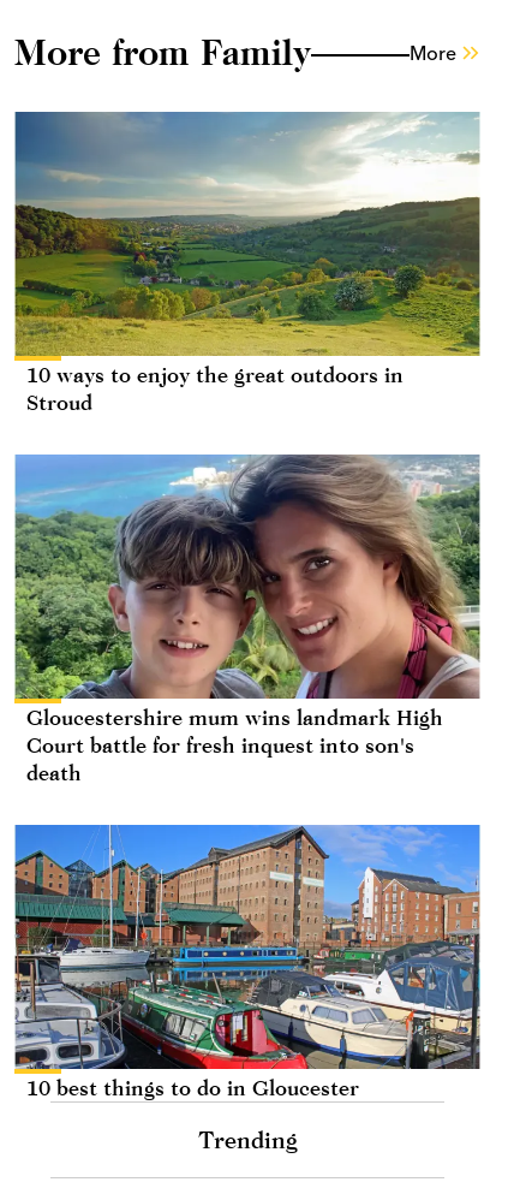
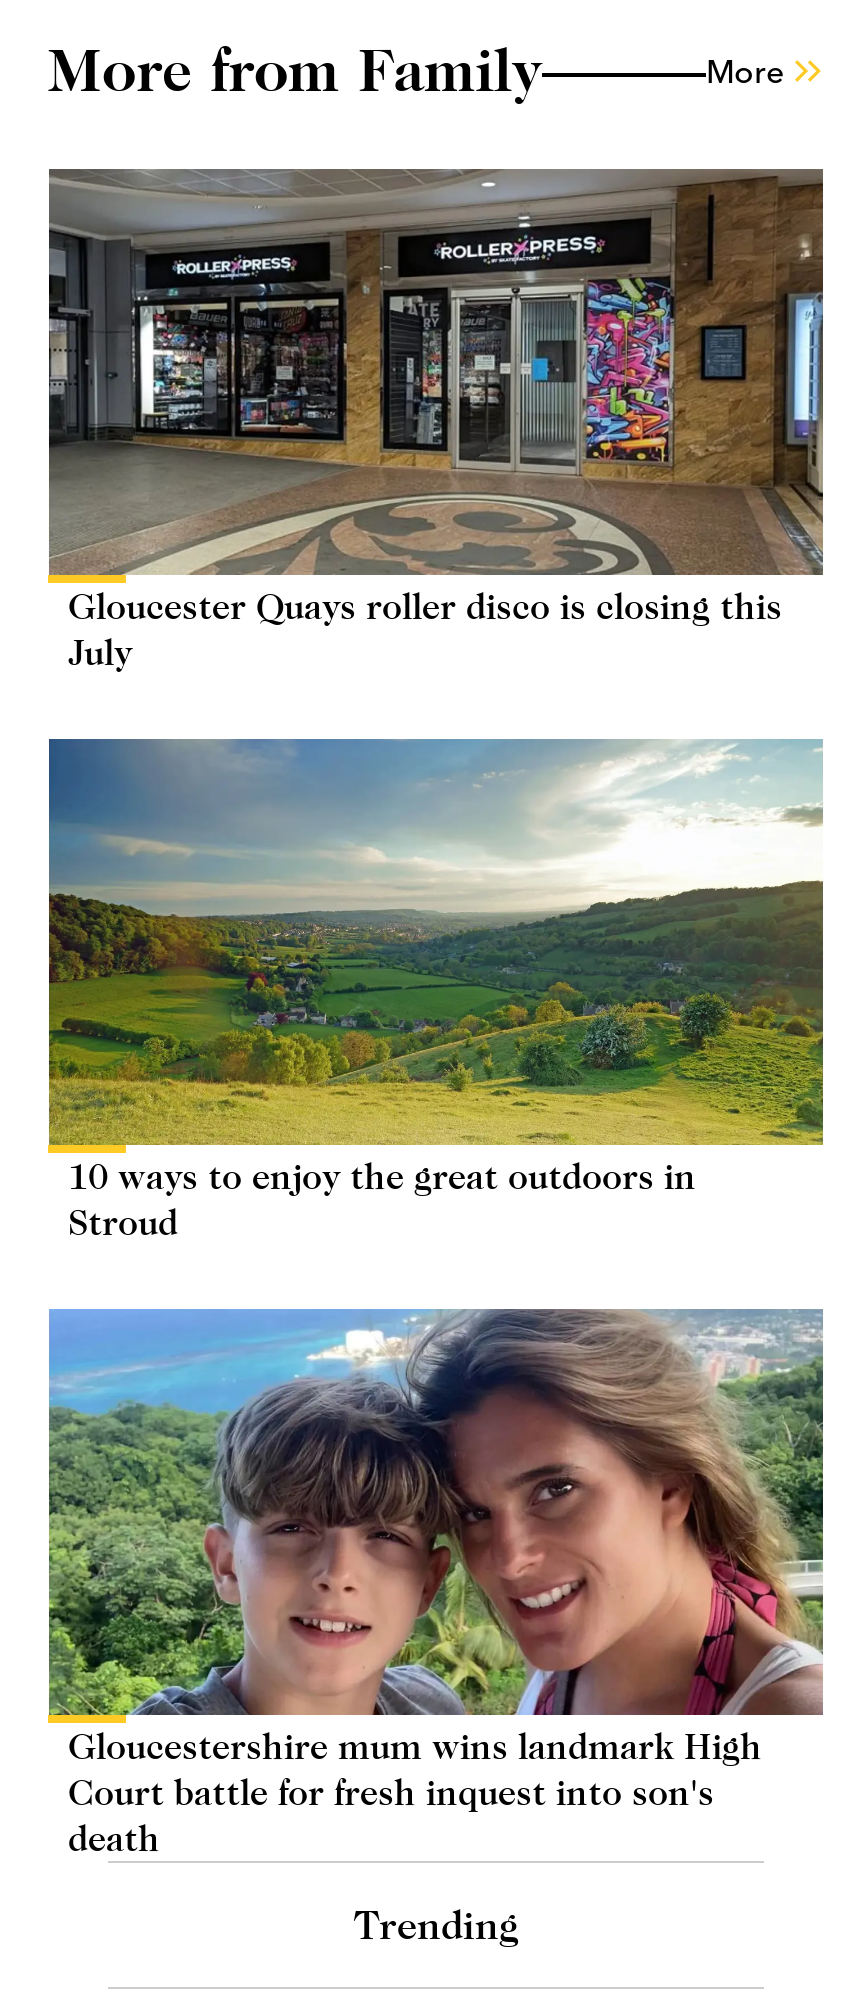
none -> [48,167,826,673] [image] | Gloucester Quays roller disco is closing this | July
moved [13,111,482,785] -> [46,737,826,1859]: [image] | 10 ways to enjoy the great outdoors in | Stroud | Gloucestershire mum wins landmark High | Court battle for fresh inquest into son's | death
[13,824,482,1100] [image] | 10 best things to do in Gloucester -> none

